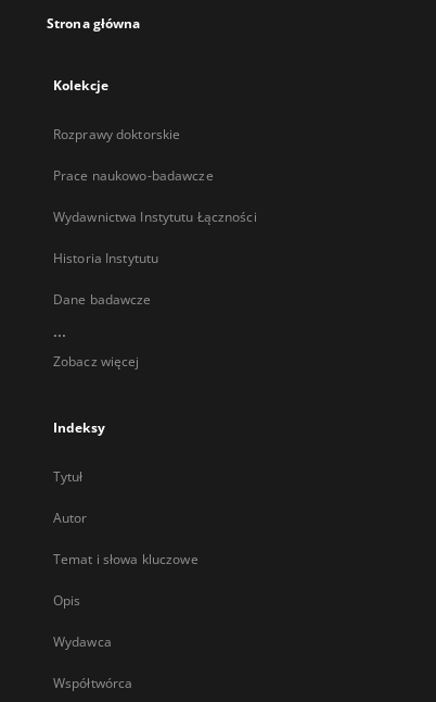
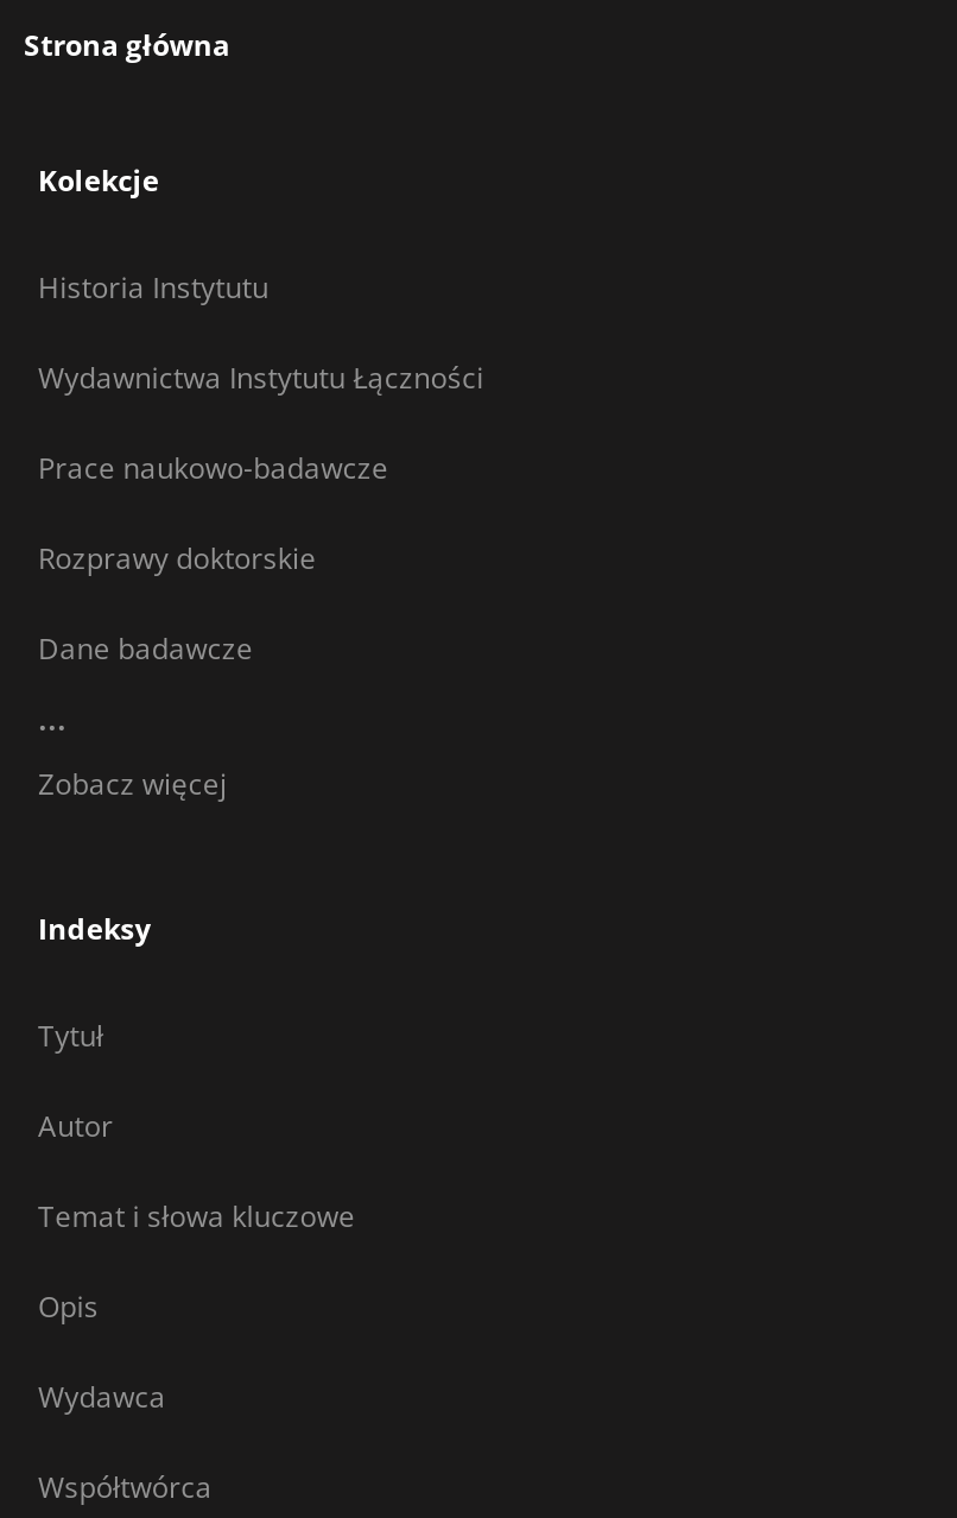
moved [53,125,180,143] -> [38,538,317,578]: Rozprawy doktorskie
moved [53,166,257,267] -> [38,267,484,488]: Prace naukowo-badawcze | Wydawnictwa Instytutu Łączności | Historia Instytutu

